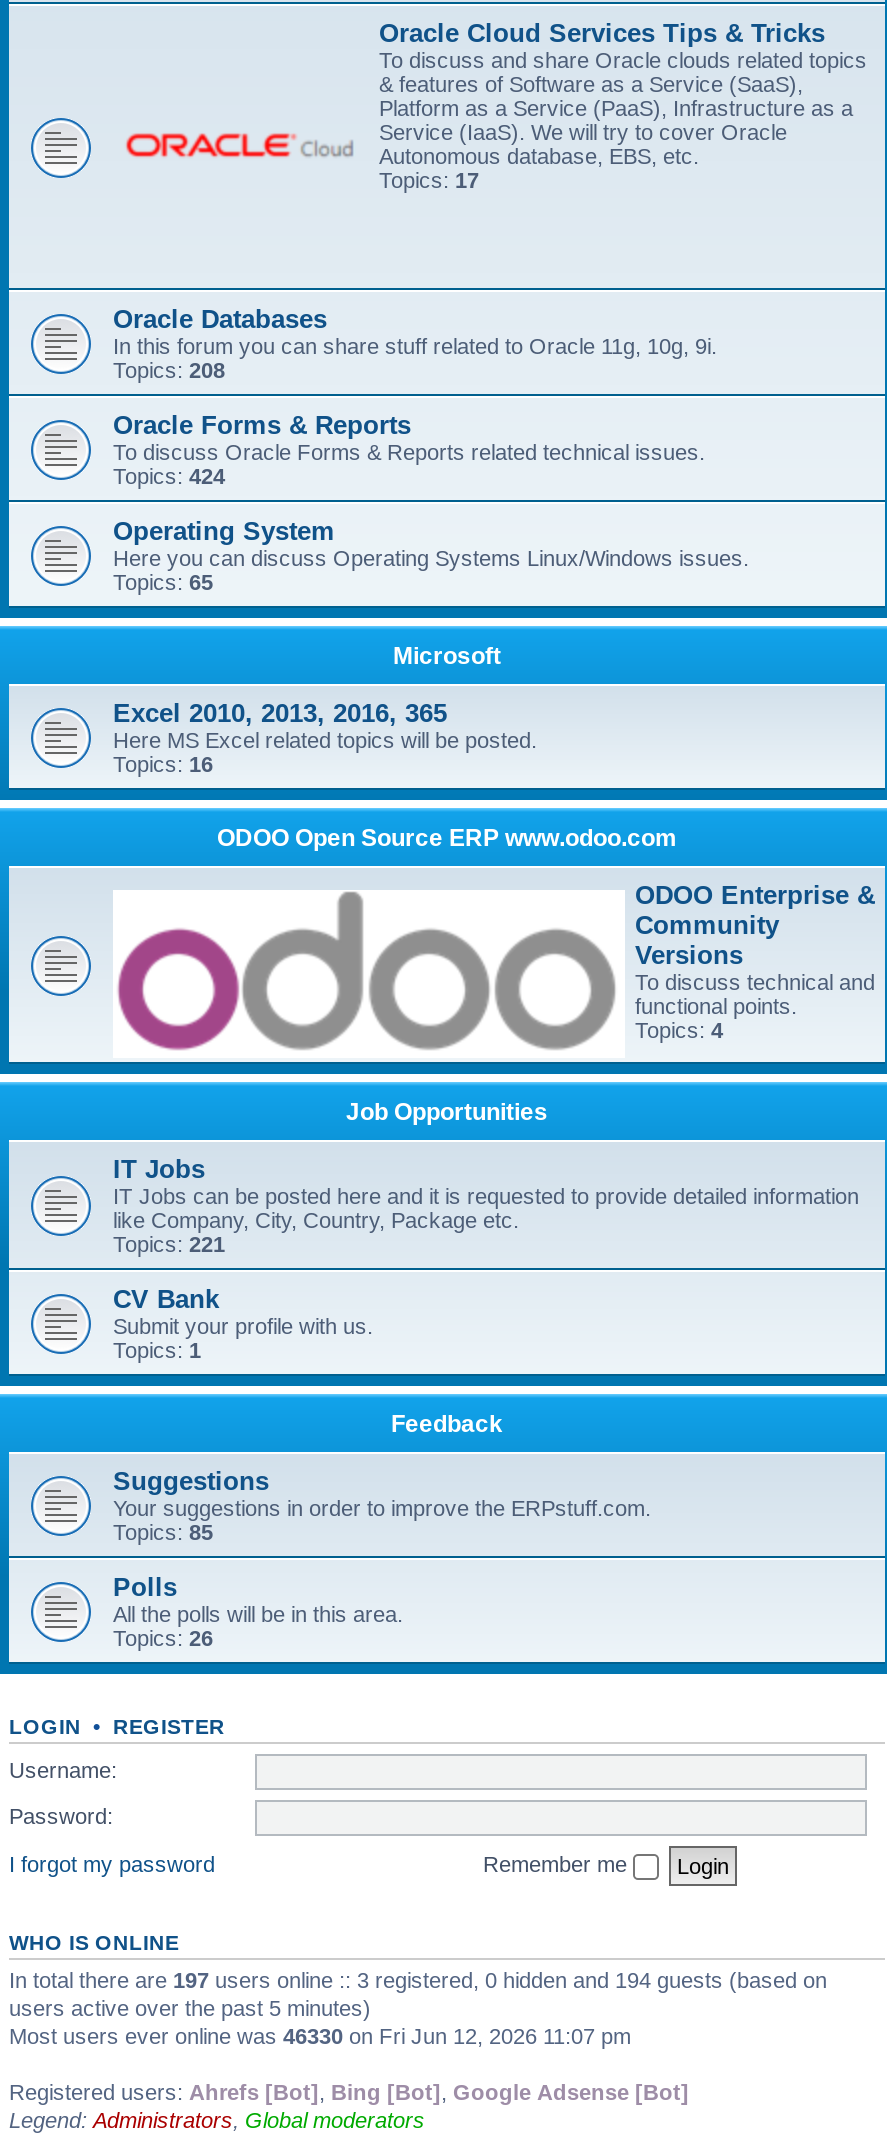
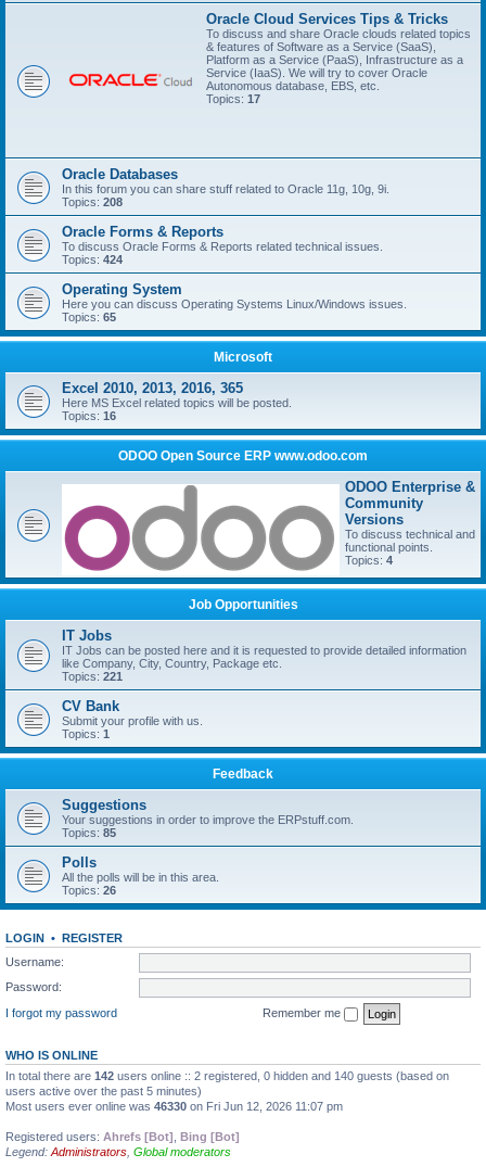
[9,1967,827,1991] In total there are 197 users online :: 3 registered, 0 hidden and 194 guests (based on -> [5,1069,449,1082] In total there are 142 users online :: 2 registered, 0 hidden and 140 guests (based on
[9,2079,689,2103] Registered users: Ahrefs [Bot], Bing [Bot], Google Adsense [Bot] -> [5,1130,240,1143] Registered users: Ahrefs [Bot], Bing [Bot]

